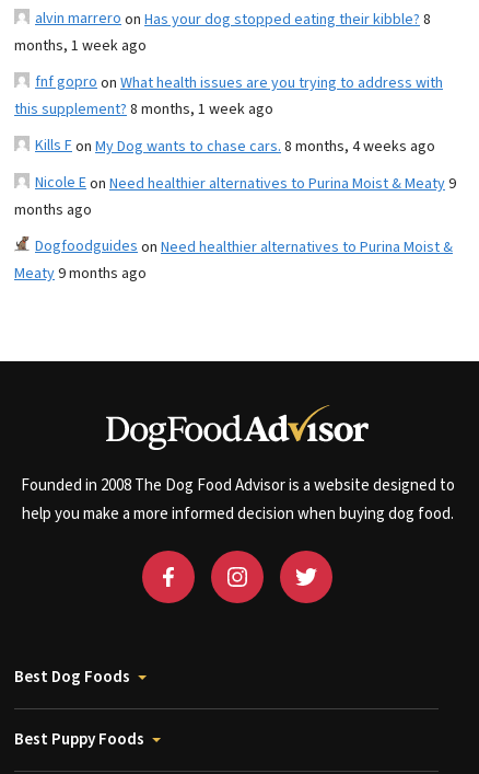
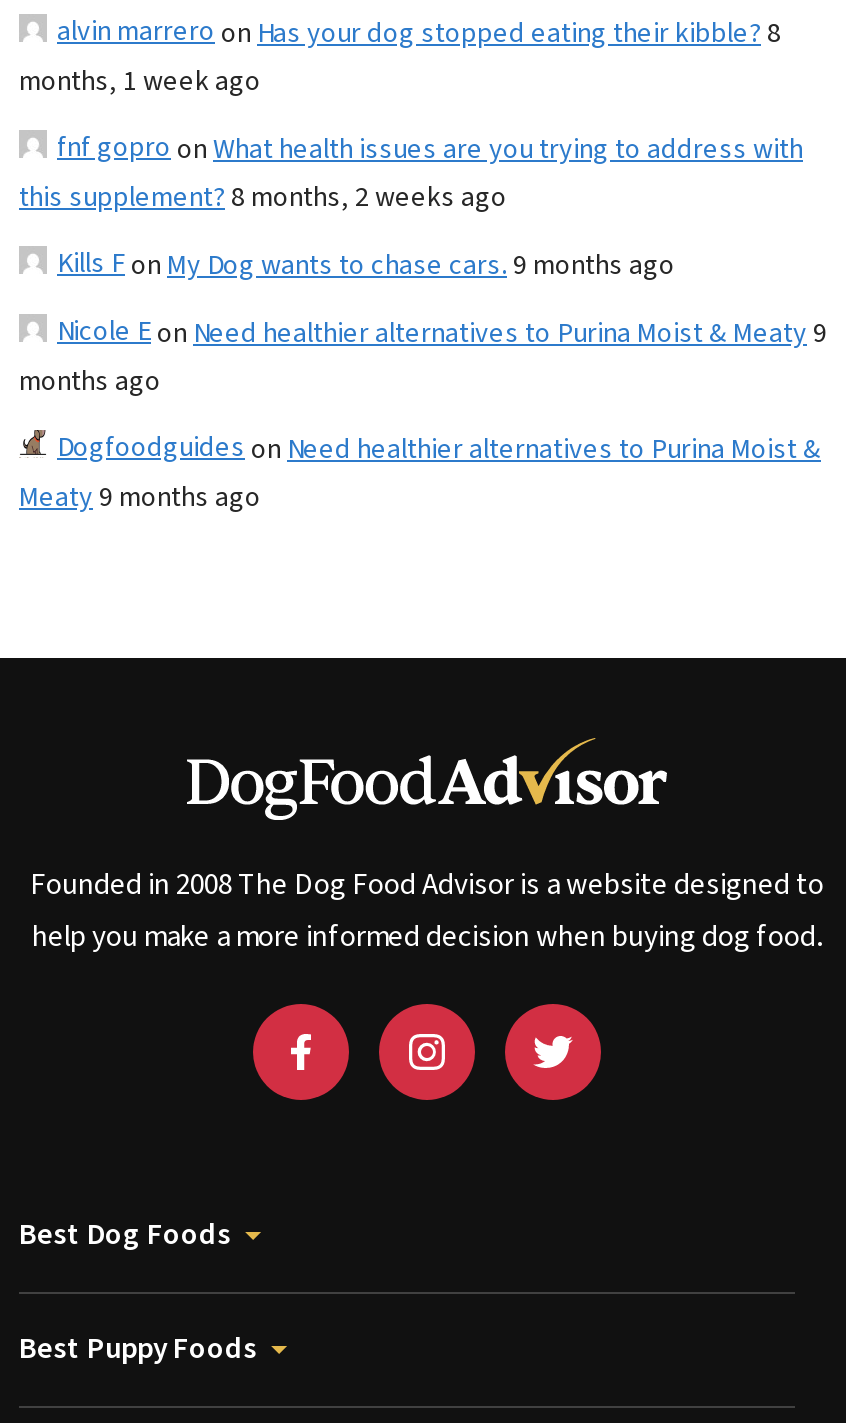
[14,98,273,120] this supplement? 8 months, 1 week ago -> [19,177,507,217] this supplement? 8 months, 2 weeks ago
[35,134,435,157] Kills Fon My Dog wants to chase cars. 8 months, 4 weeks ago -> [57,243,675,285] Kills Fon My Dog wants to chase cars. 9 months ago

